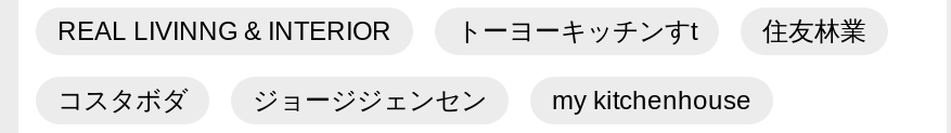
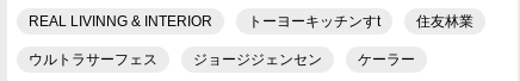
[57,85,188,115] コスタボダ -> [29,51,157,67] ウルトラサーフェス
[552,85,751,115] my kitchenhouse -> [358,51,415,67] ケーラー

